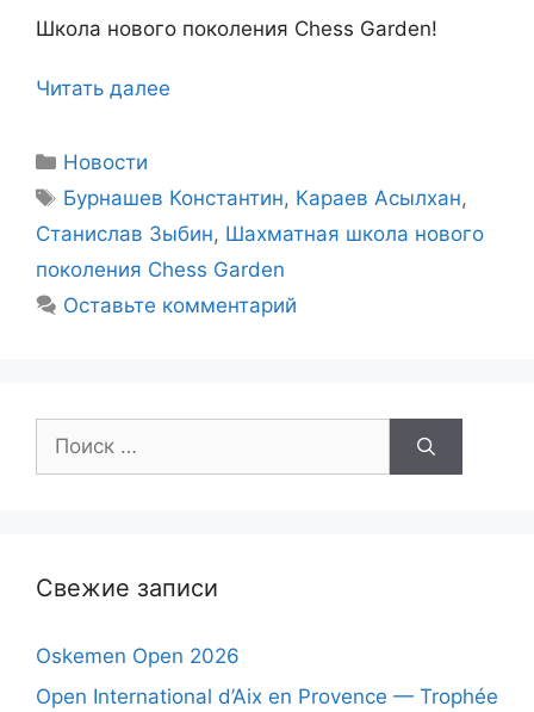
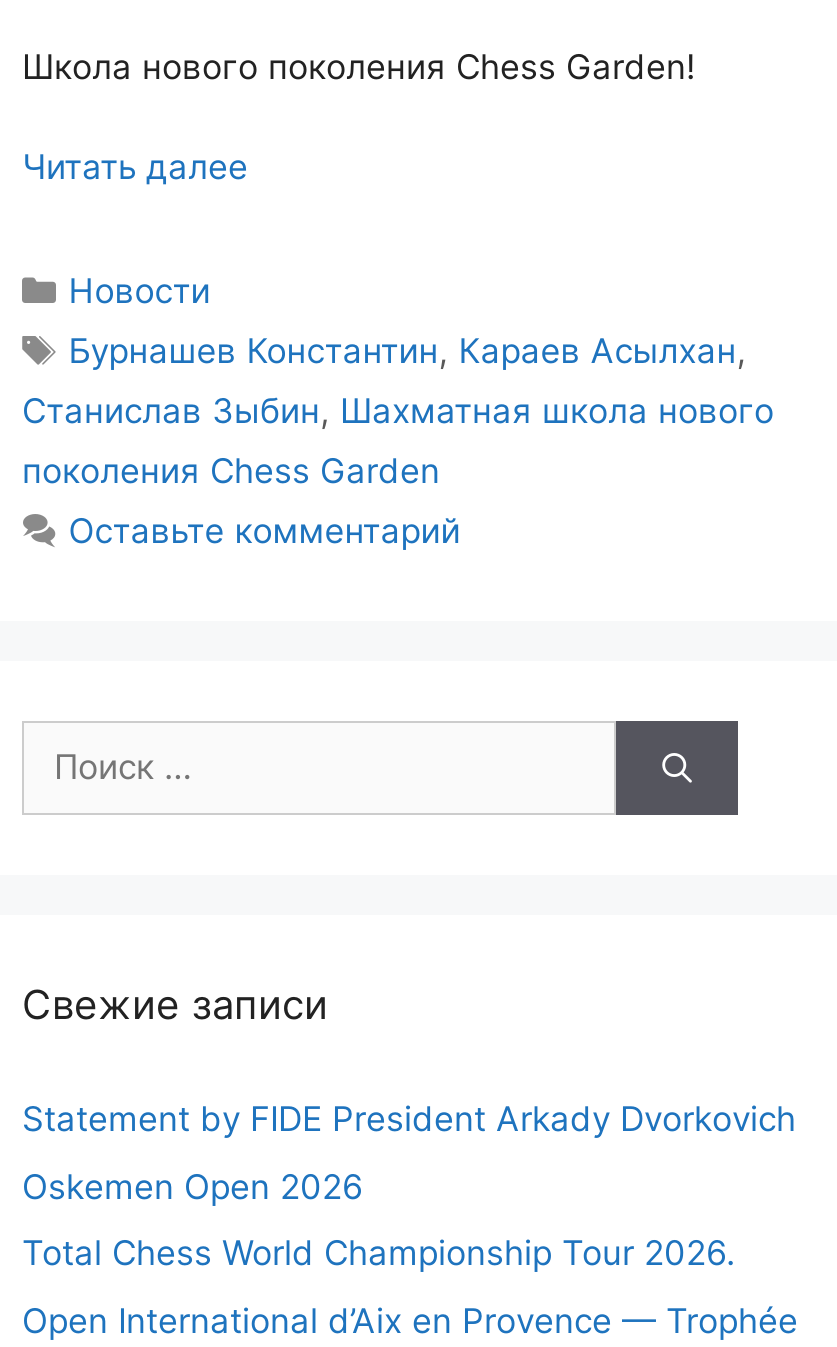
none -> [22,1099,796,1139] Statement by FIDE President Arkady Dvorkovich
none -> [22,1233,736,1273] Total Chess World Championship Tour 2026.

